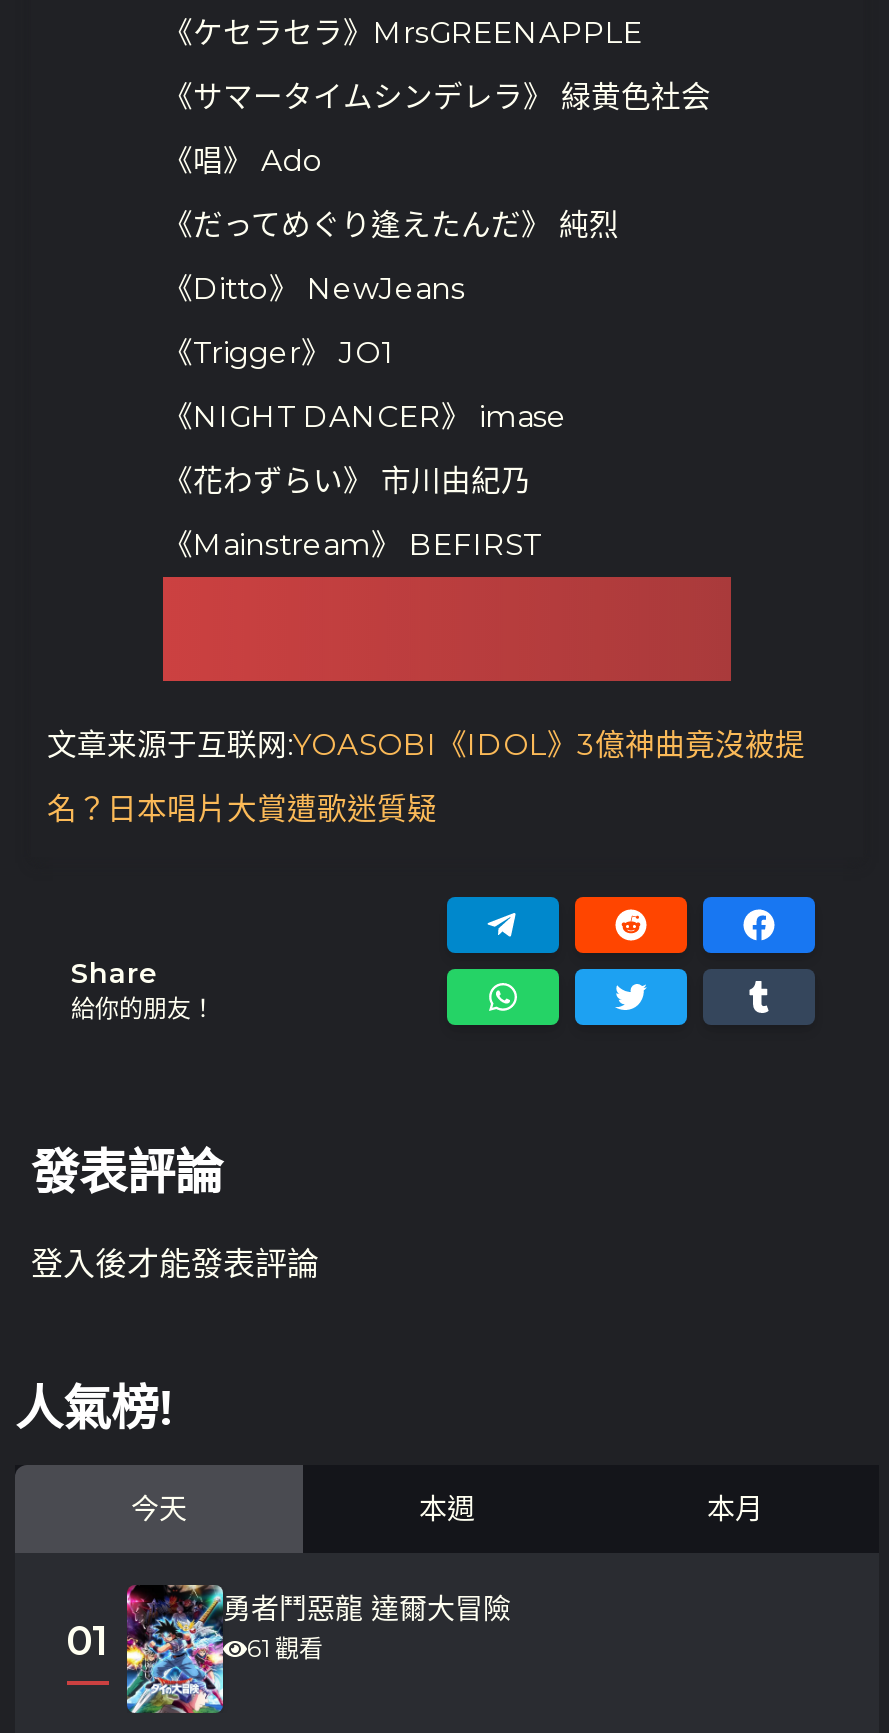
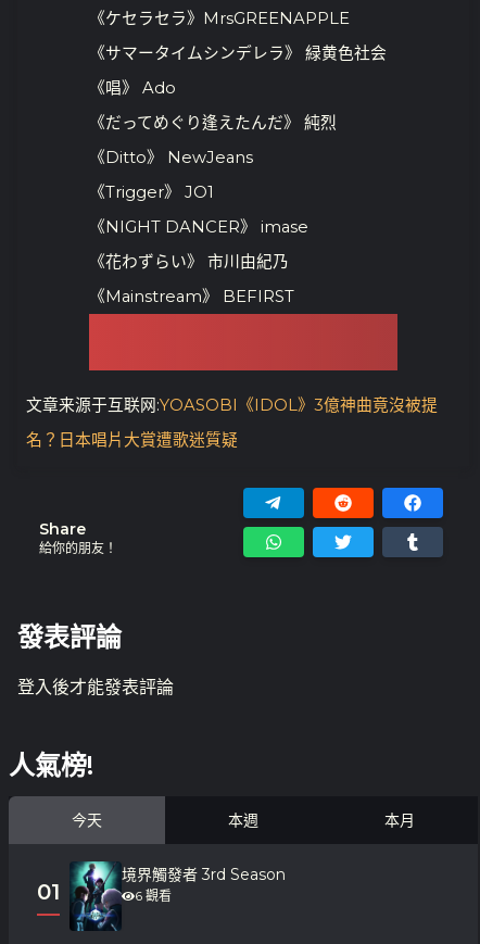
[125,1583,511,1715] [image] | 勇者鬥惡龍 達爾大冒險 | 61 觀看 -> [70,860,286,931] [image] | 境界觸發者 3rd Season | 6 觀看

